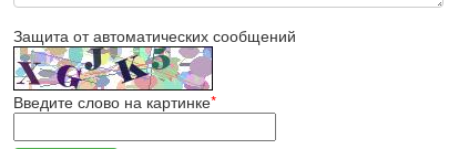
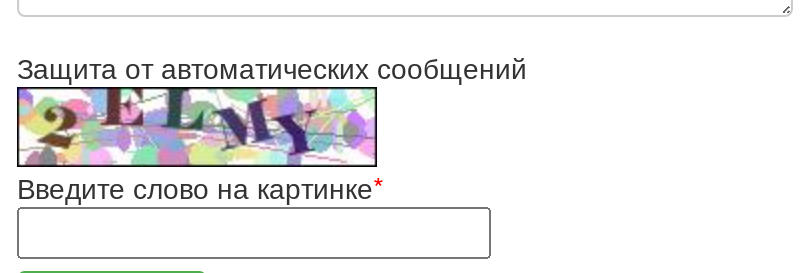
[13,50,213,88] [image] -> [17,93,377,163] [image]

